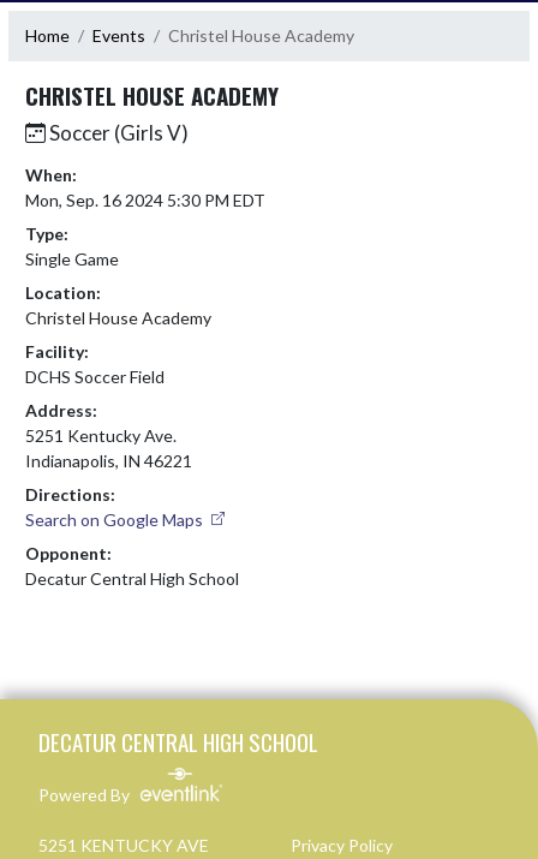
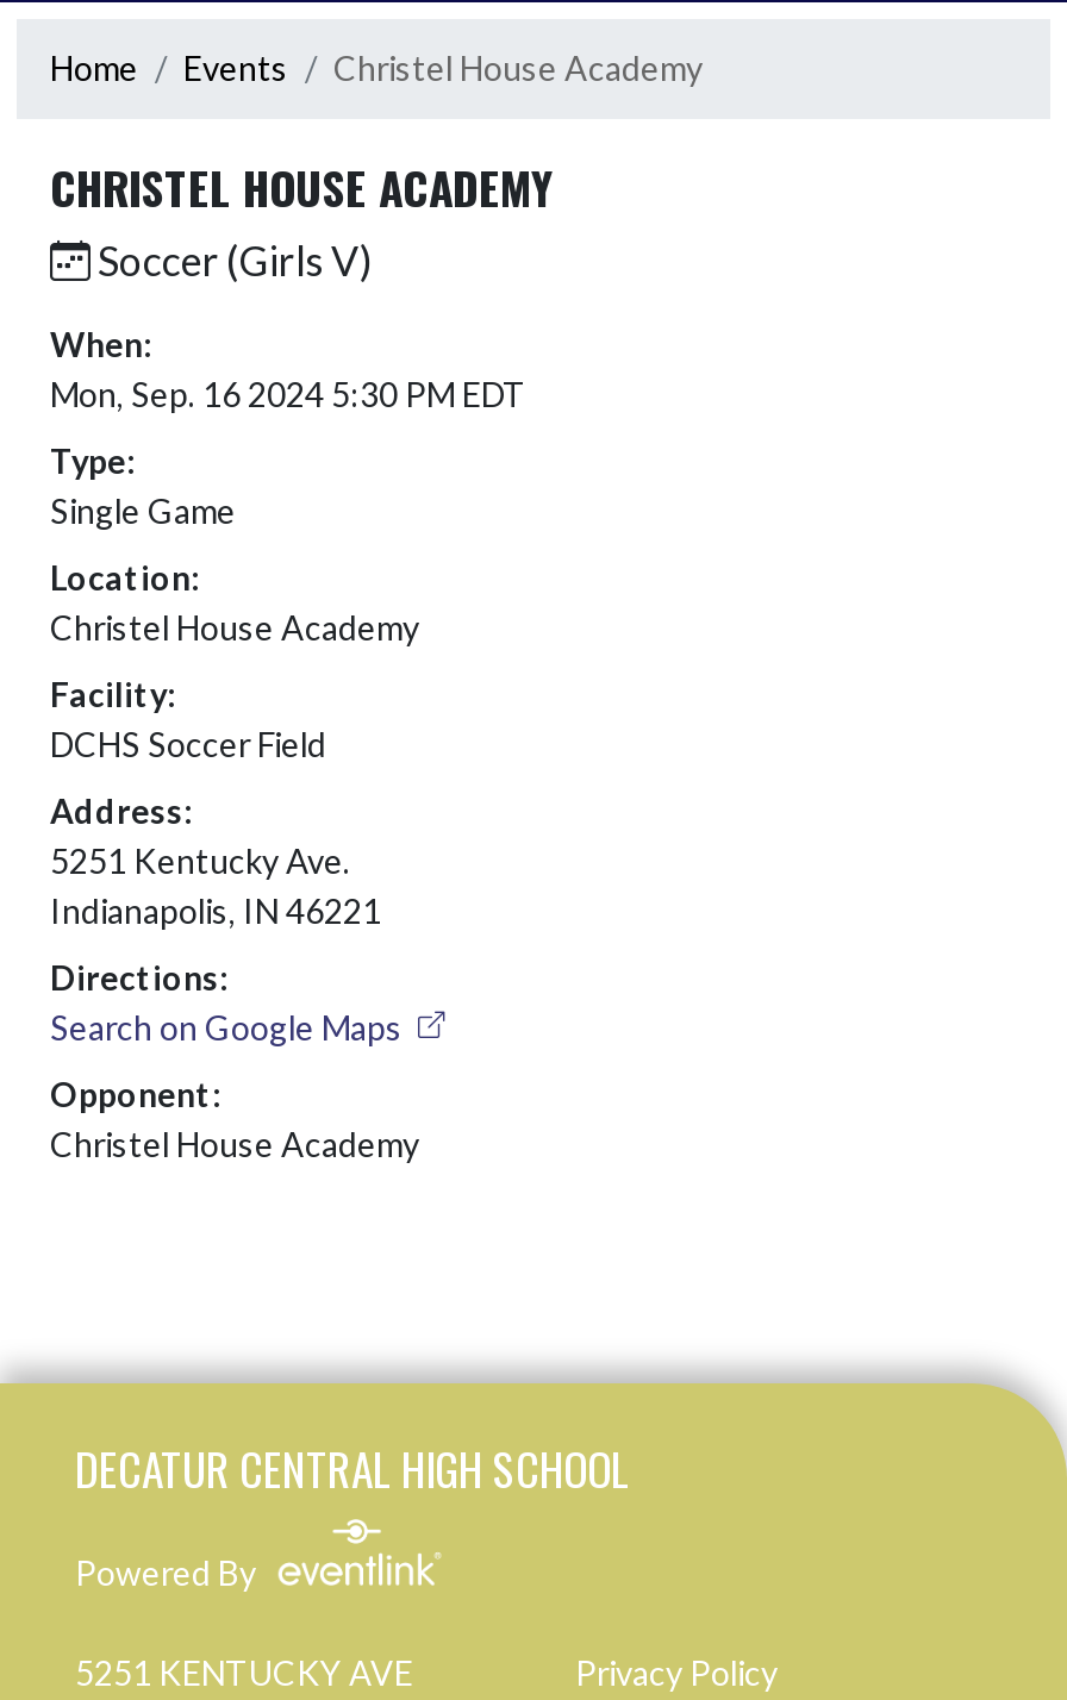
[25,568,239,588] Decatur Central High School -> [50,1123,419,1163] Christel House Academy

